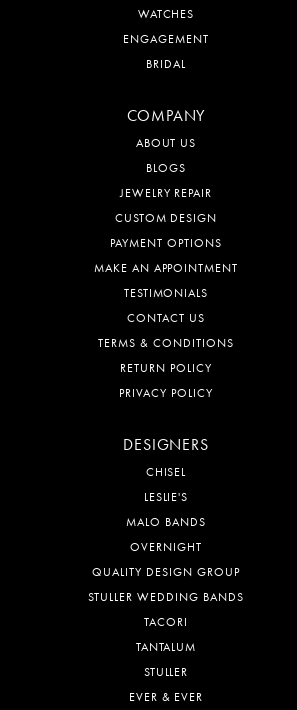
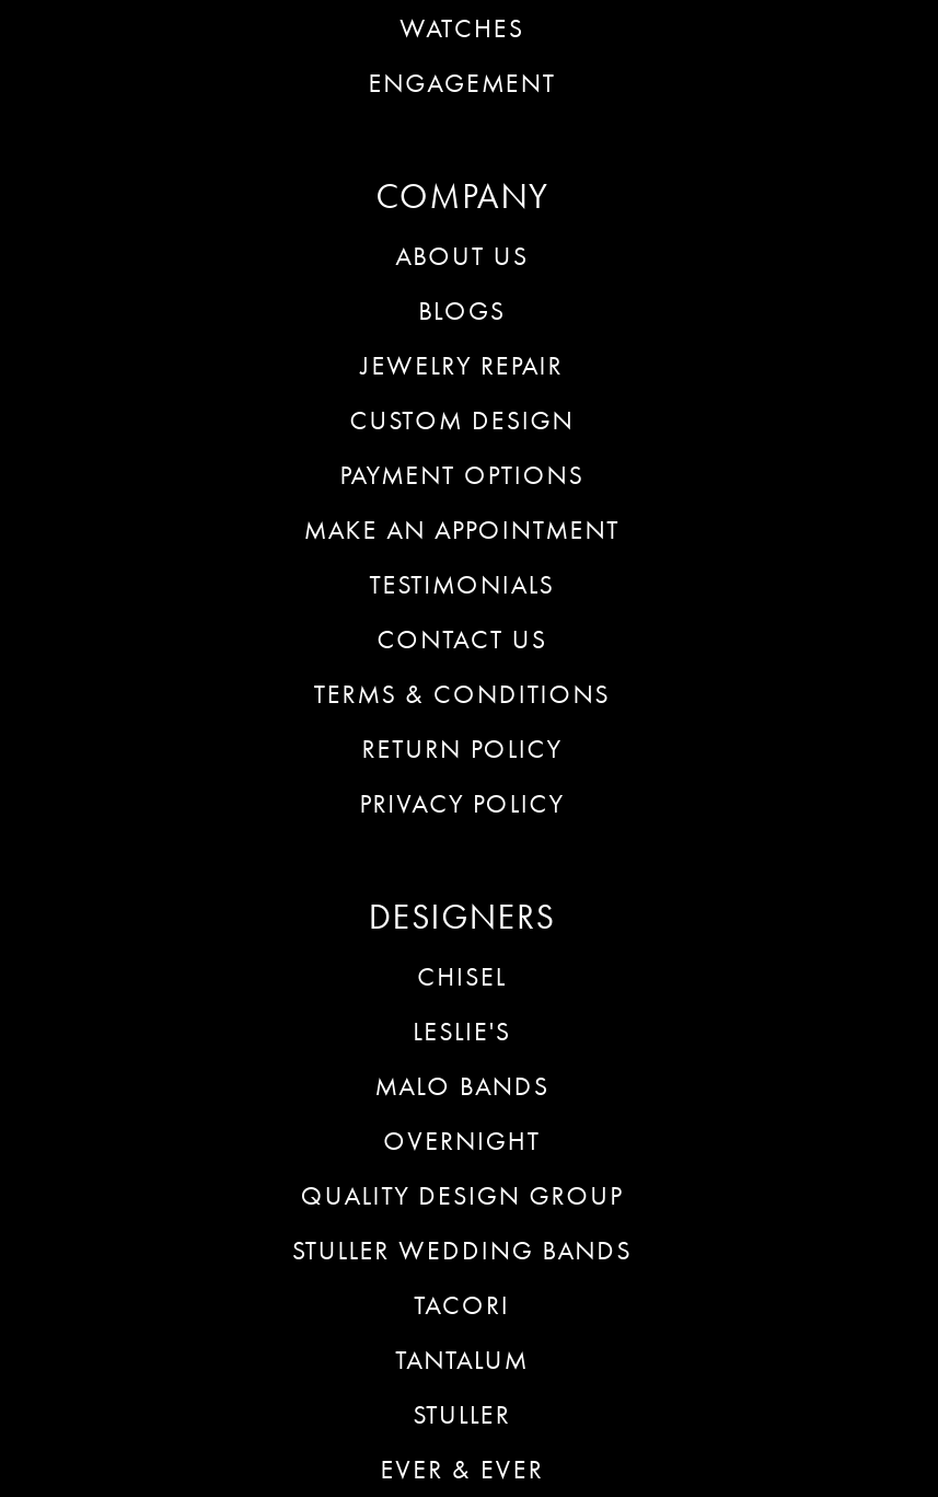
[146,56,186,72] BRIDAL -> none

